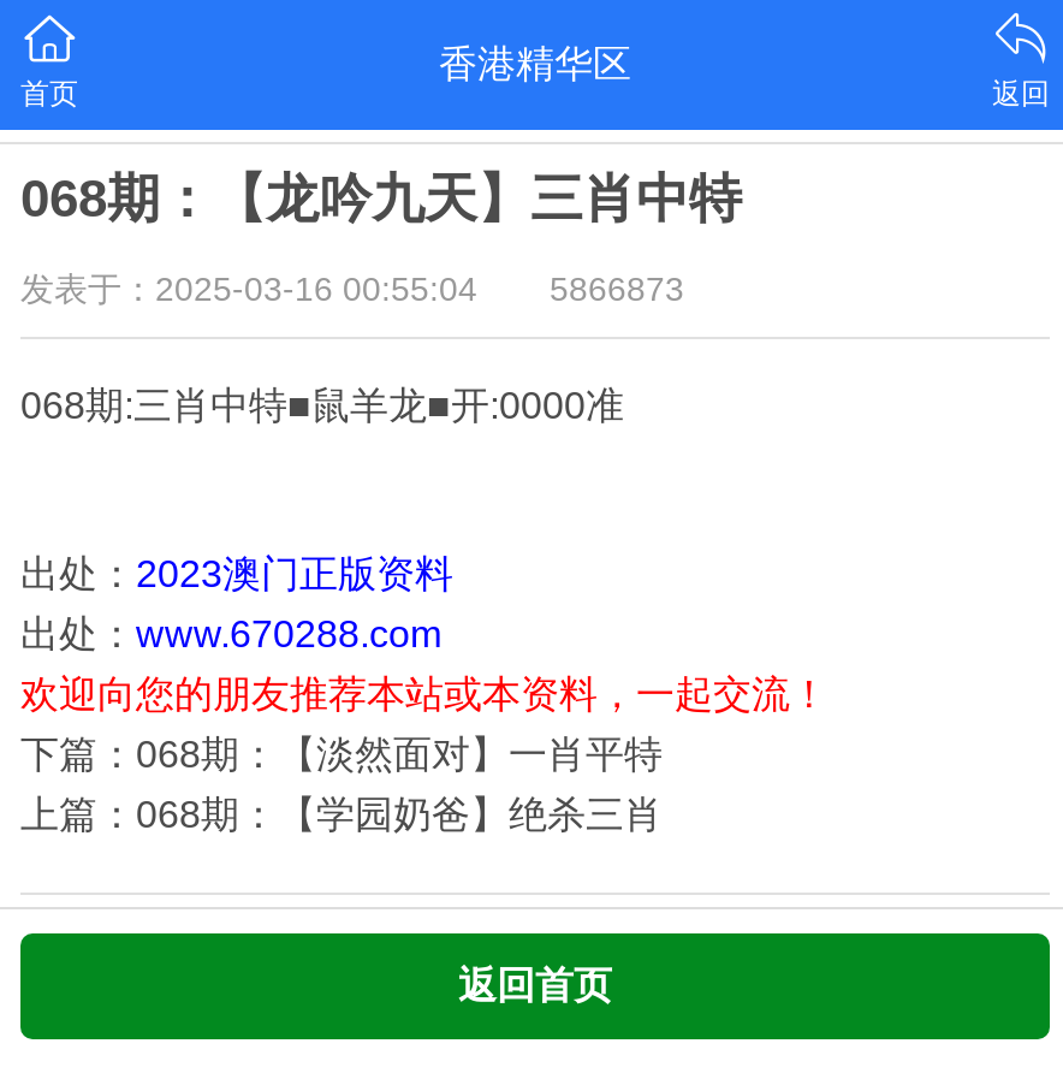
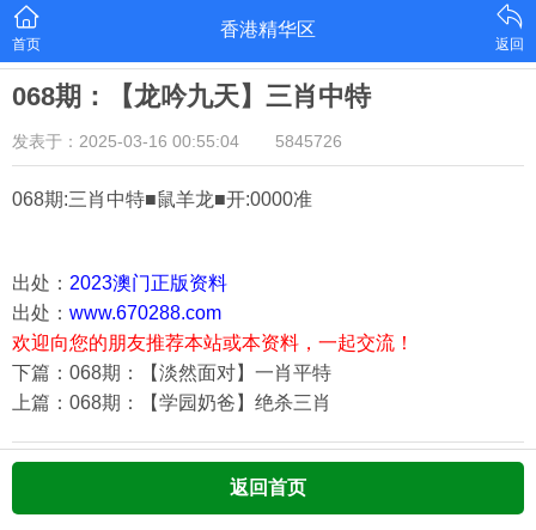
[20,269,684,308] 发表于：2025-03-16 00:55:04 5866873 -> [12,132,342,151] 发表于：2025-03-16 00:55:04 5845726

